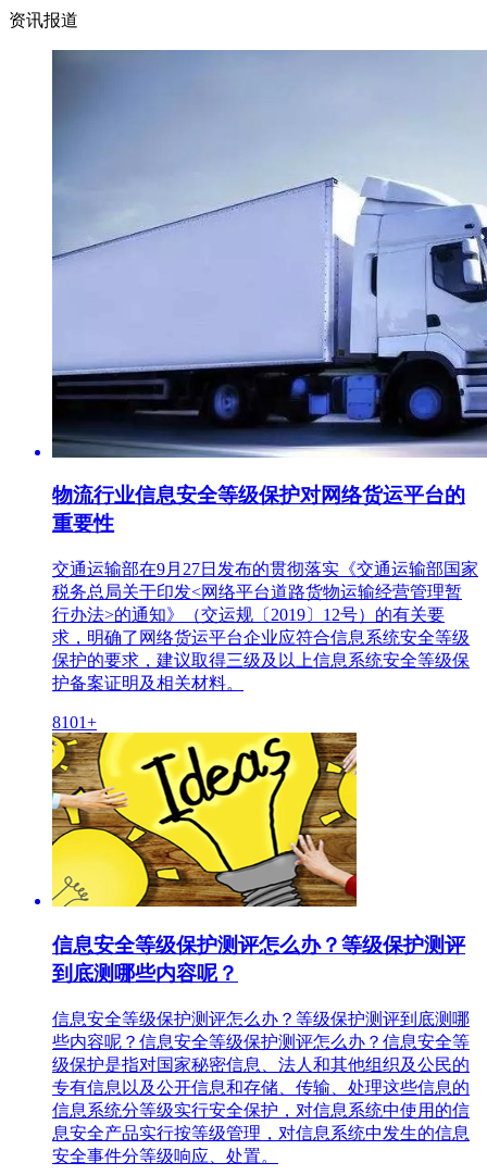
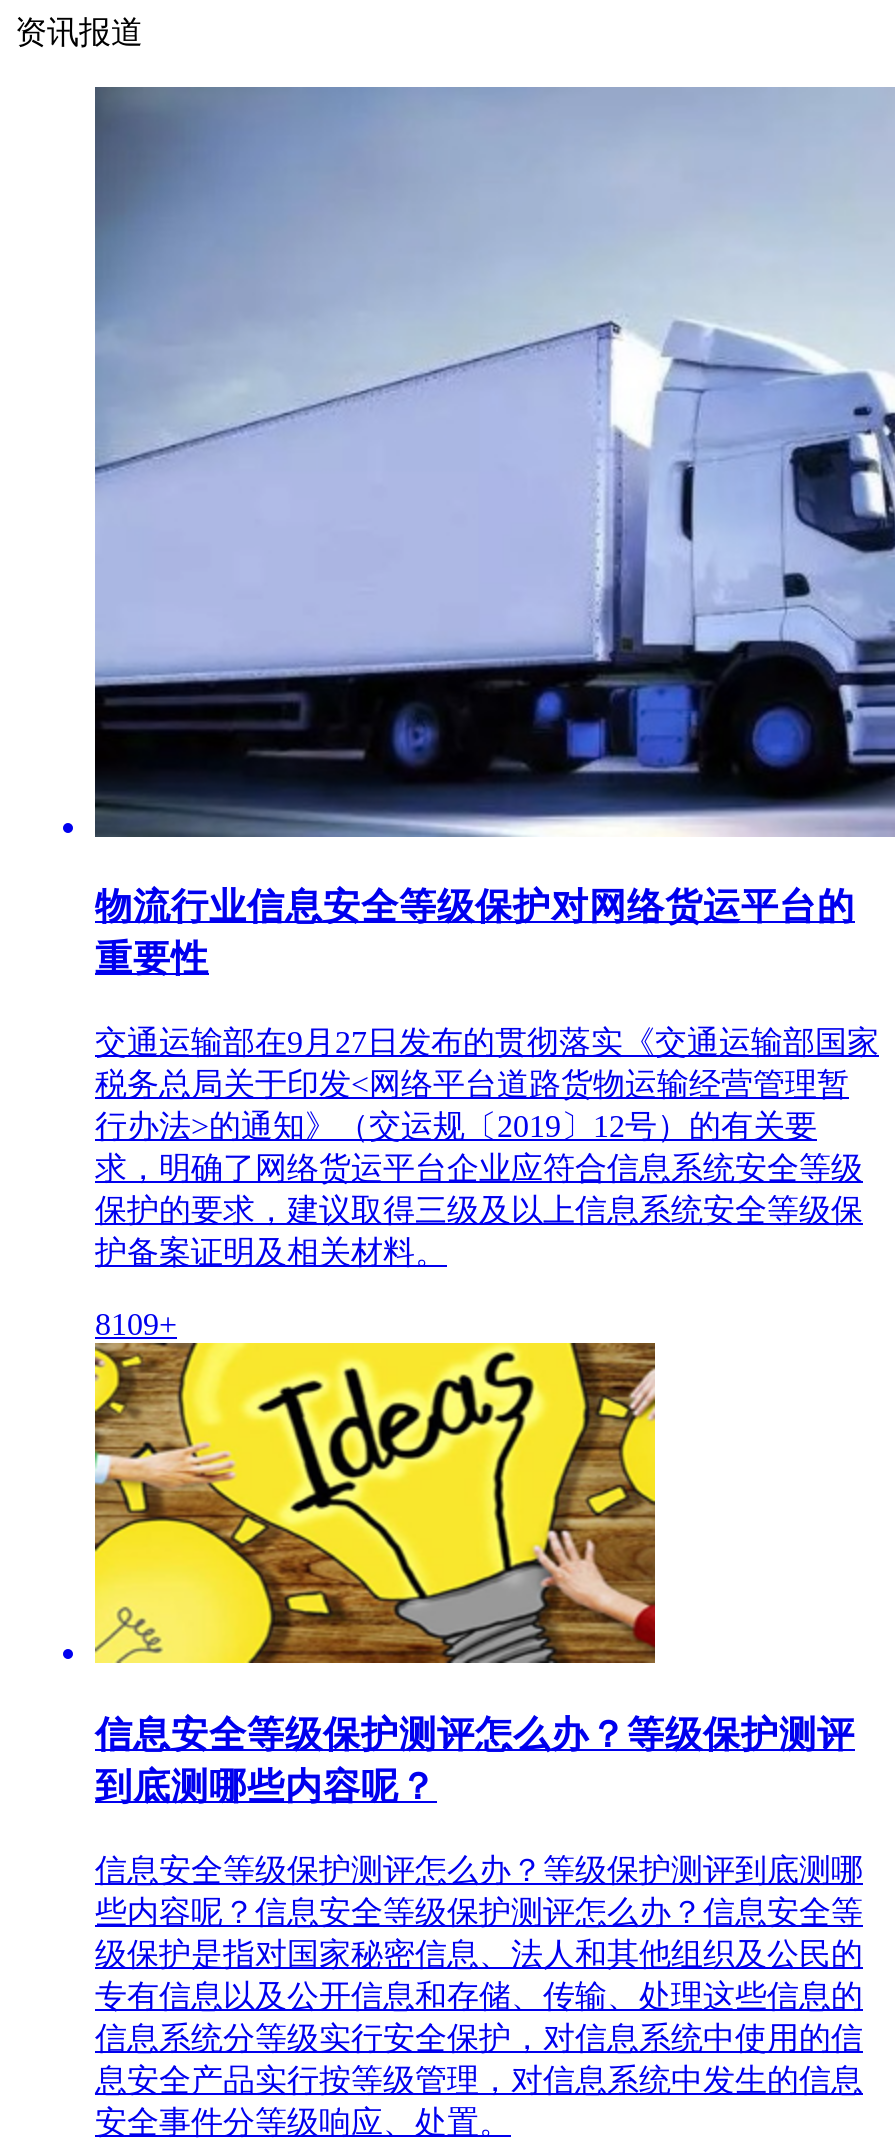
[52,713,97,732] 8101+ -> [95,1307,177,1341] 8109+

